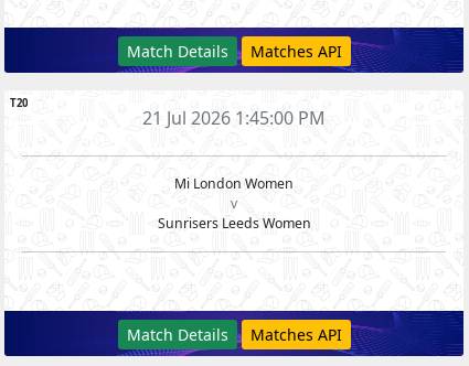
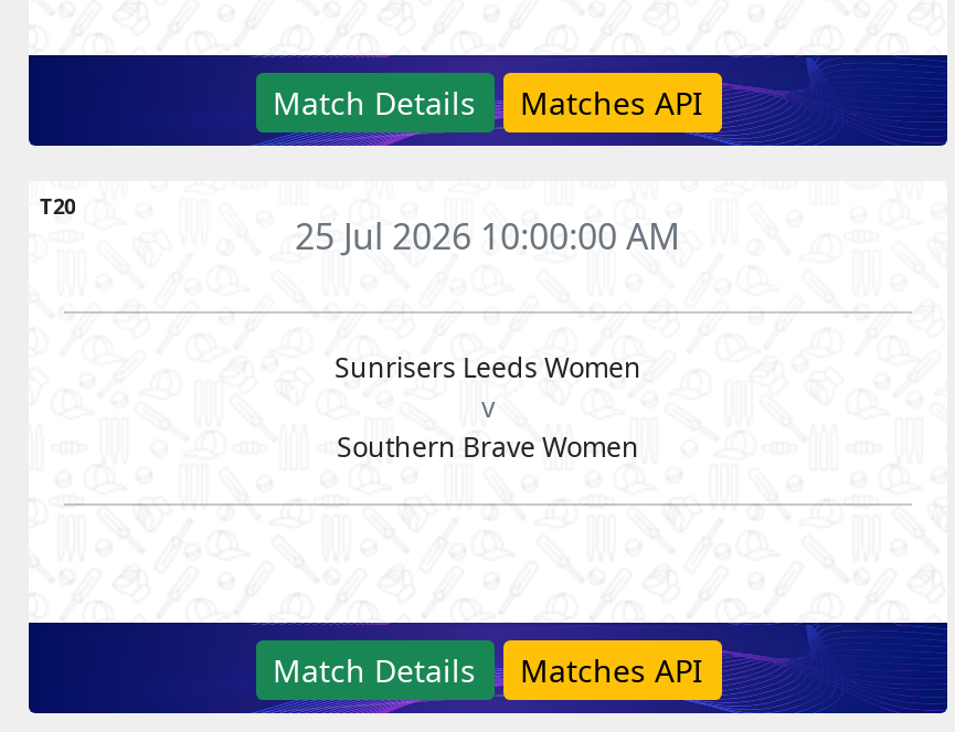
[142,105,326,130] 21 Jul 2026 1:45:00 PM -> [295,211,681,260] 25 Jul 2026 10:00:00 AM
[174,174,294,192] Mi London Women -> none
moved [157,213,311,232] -> [335,348,641,386]: Sunrisers Leeds Women
none -> [337,427,639,465] Southern Brave Women

